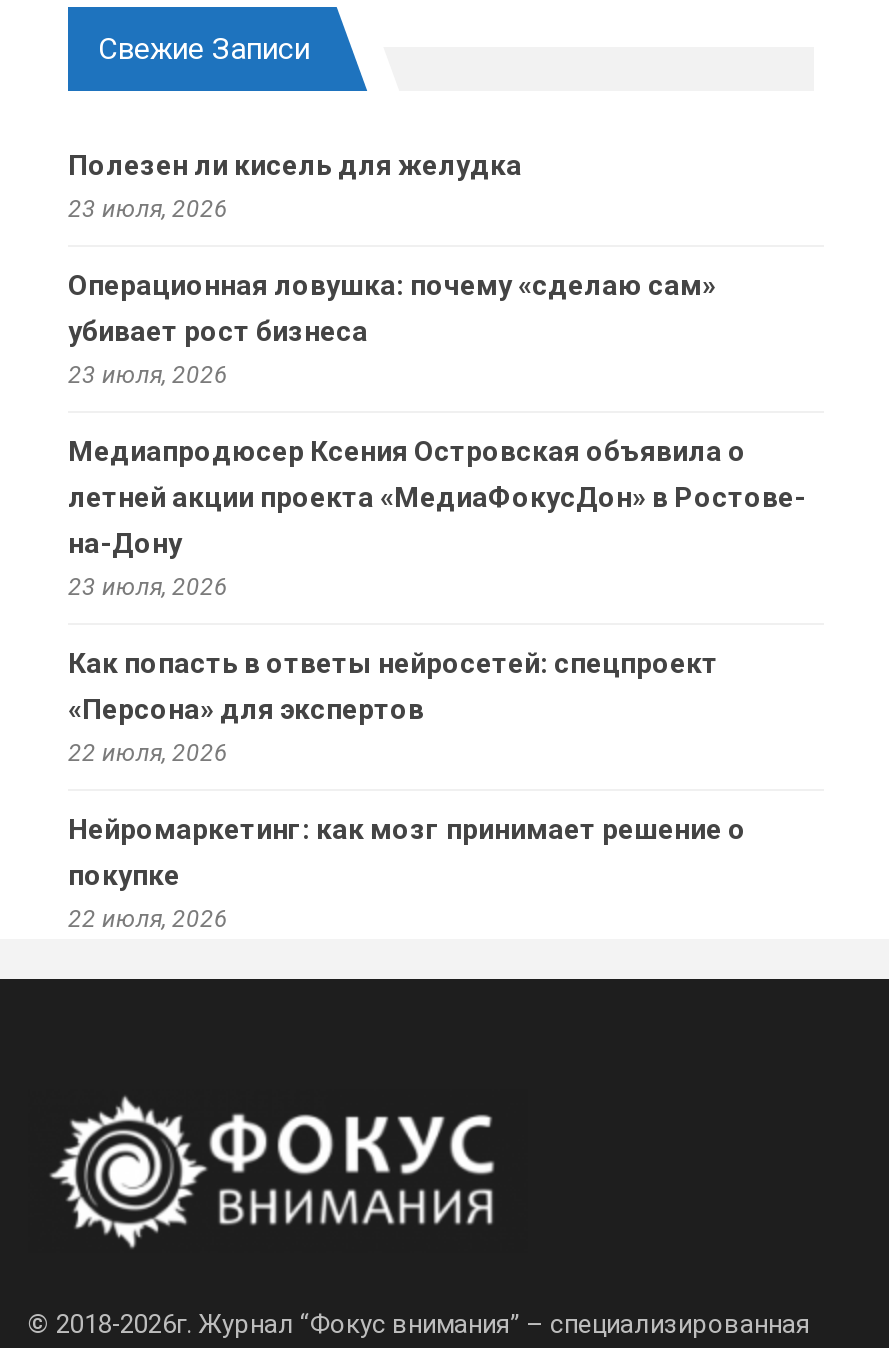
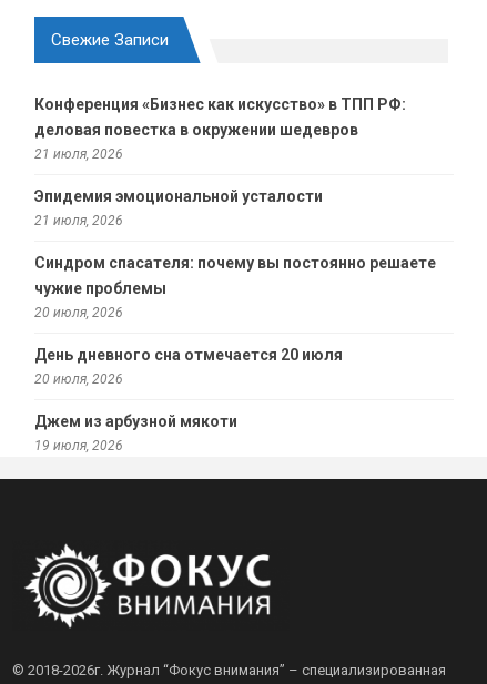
[68,150,522,224] Полезен ли кисель для желудка | 23 июля, 2026 -> [34,96,406,162] Конференция «Бизнес как искусство» в ТПП РФ: | деловая повестка в окружении шедевров | 21 июля, 2026
[68,270,716,390] Операционная ловушка: почему «сделаю сам» | убивает рост бизнеса | 23 июля, 2026 -> [34,188,323,229] Эпидемия эмоциональной усталости | 21 июля, 2026
[68,436,806,602] Медиапродюсер Ксения Островская объявила о | летней акции проекта «МедиаФокусДон» в Ростове- | на-Дону | 23 июля, 2026 -> [34,254,436,321] Синдром спасателя: почему вы постоянно решаете | чужие проблемы | 20 июля, 2026
[68,648,718,768] Как попасть в ответы нейросетей: спецпроект | «Персона» для экспертов | 22 июля, 2026 -> [34,346,343,387] День дневного сна отмечается 20 июля | 20 июля, 2026
[68,814,746,934] Нейромаркетинг: как мозг принимает решение о | покупке | 22 июля, 2026 -> [34,413,237,454] Джем из арбузной мякоти | 19 июля, 2026

